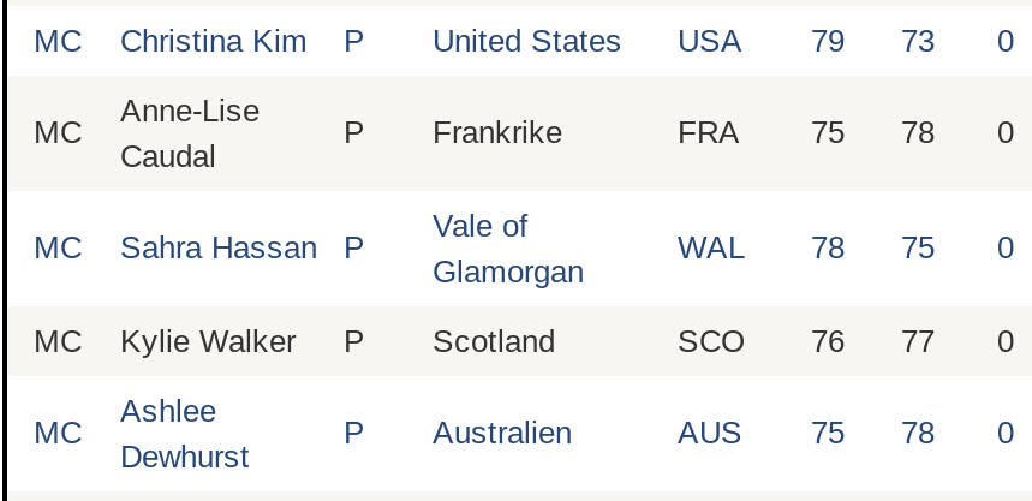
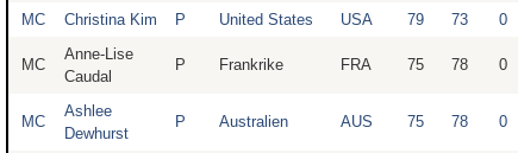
[433,208,584,290] Vale of | Glamorgan -> none
[34,230,1014,451] WAL | 78 | 75 | 0 | MC | Kylie Walker | P | Scotland | SCO | 76 | 77 | 0 | MC -> none
[120,230,365,266] Sahra Hassan | P -> none

